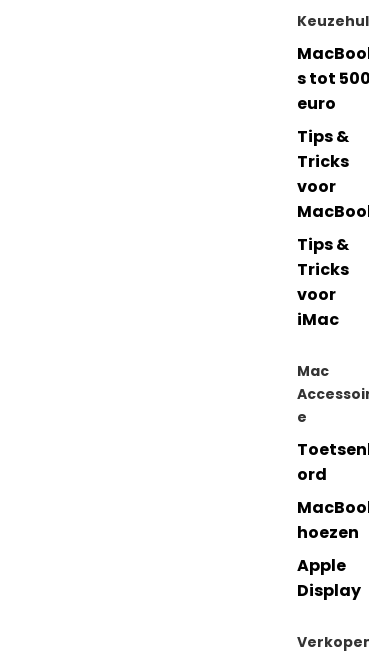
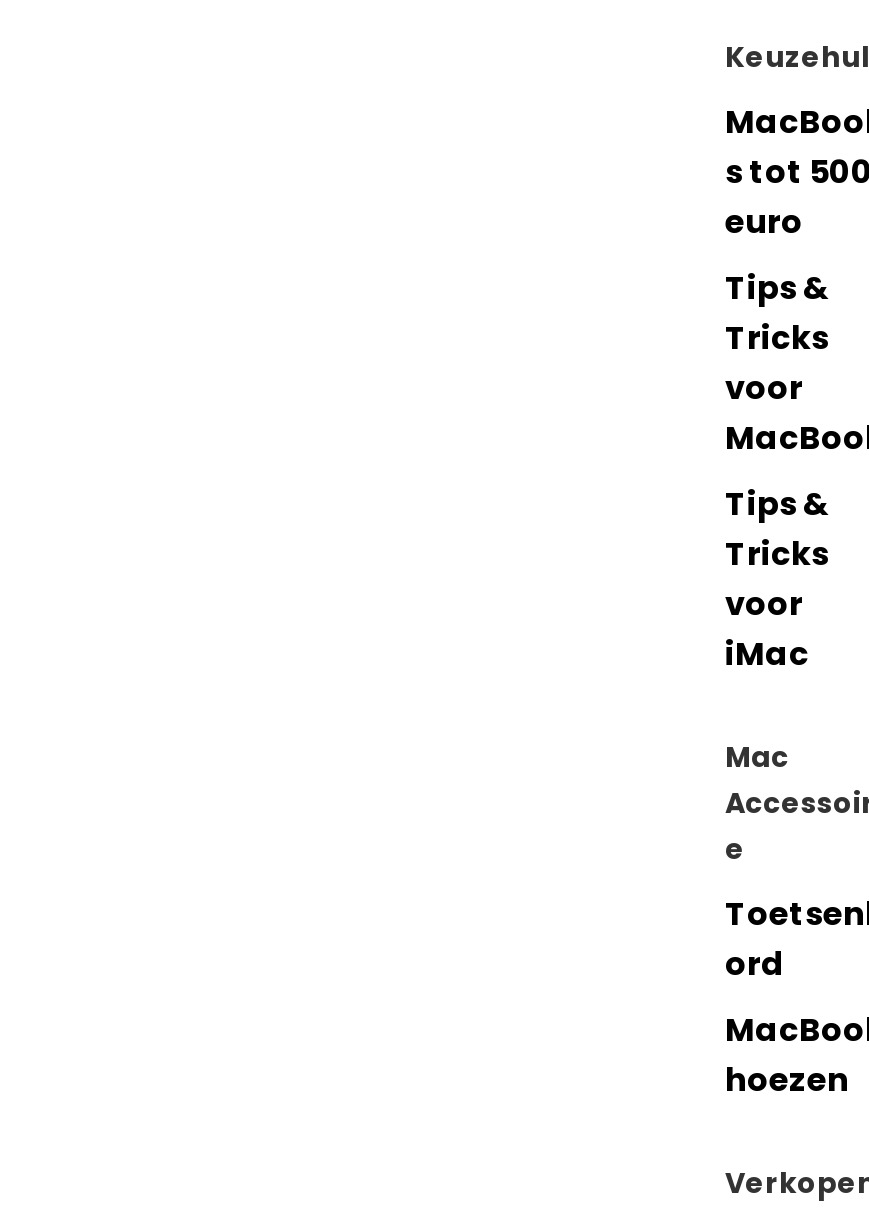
[297,554,361,602] Apple | Display -> none

